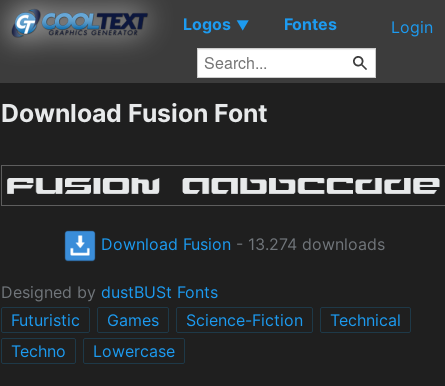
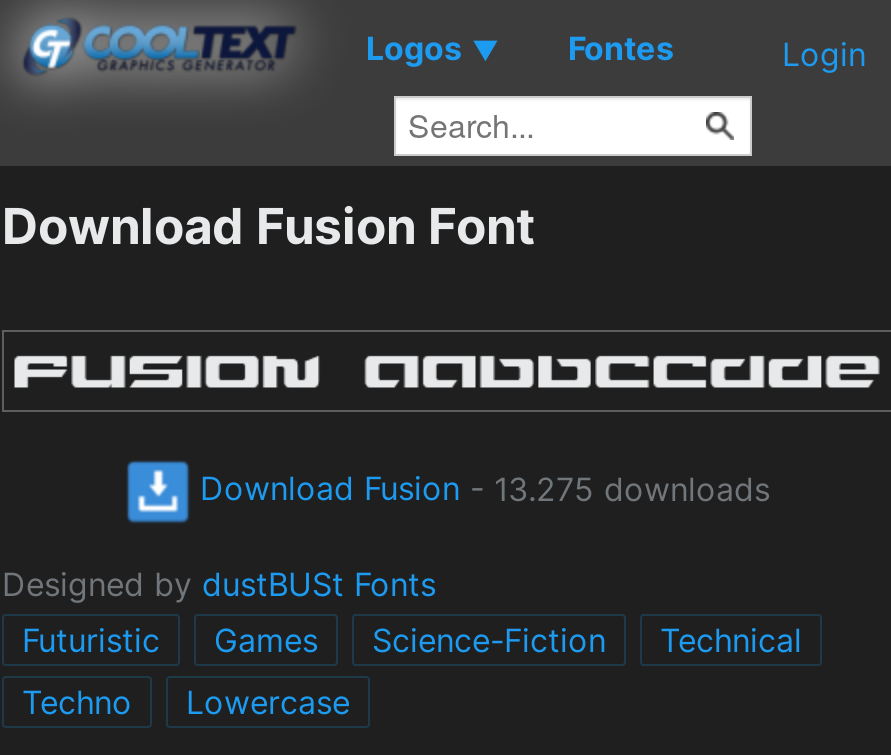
[95,234,384,254] Download Fusion - 13.274 downloads -> [190,468,770,508] Download Fusion - 13.275 downloads

